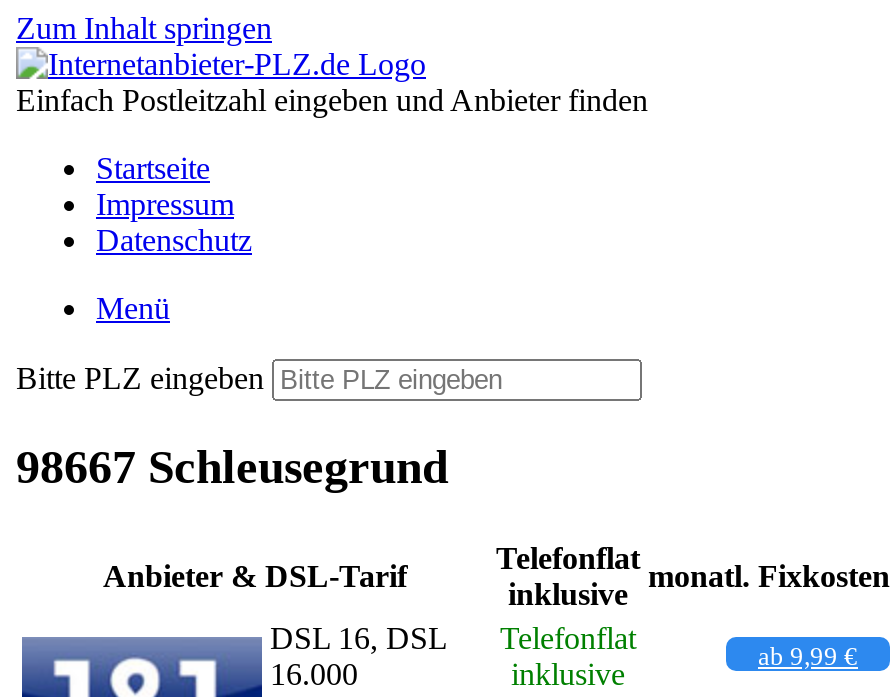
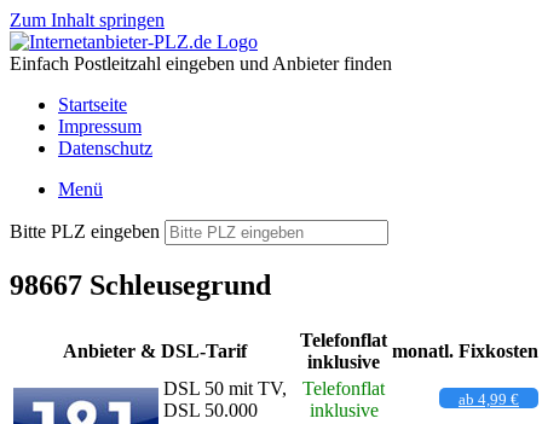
[270,621,446,691] DSL 16, DSL | 16.000 -> [163,378,287,420] DSL 50 mit TV, | DSL 50.000
[758,641,858,671] ab 9,99 € -> [459,390,519,408] ab 4,99 €

